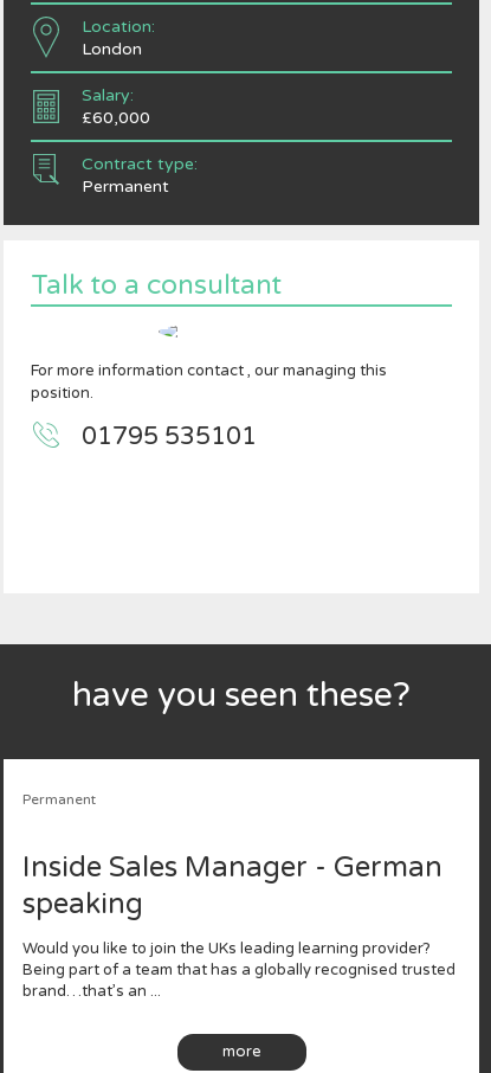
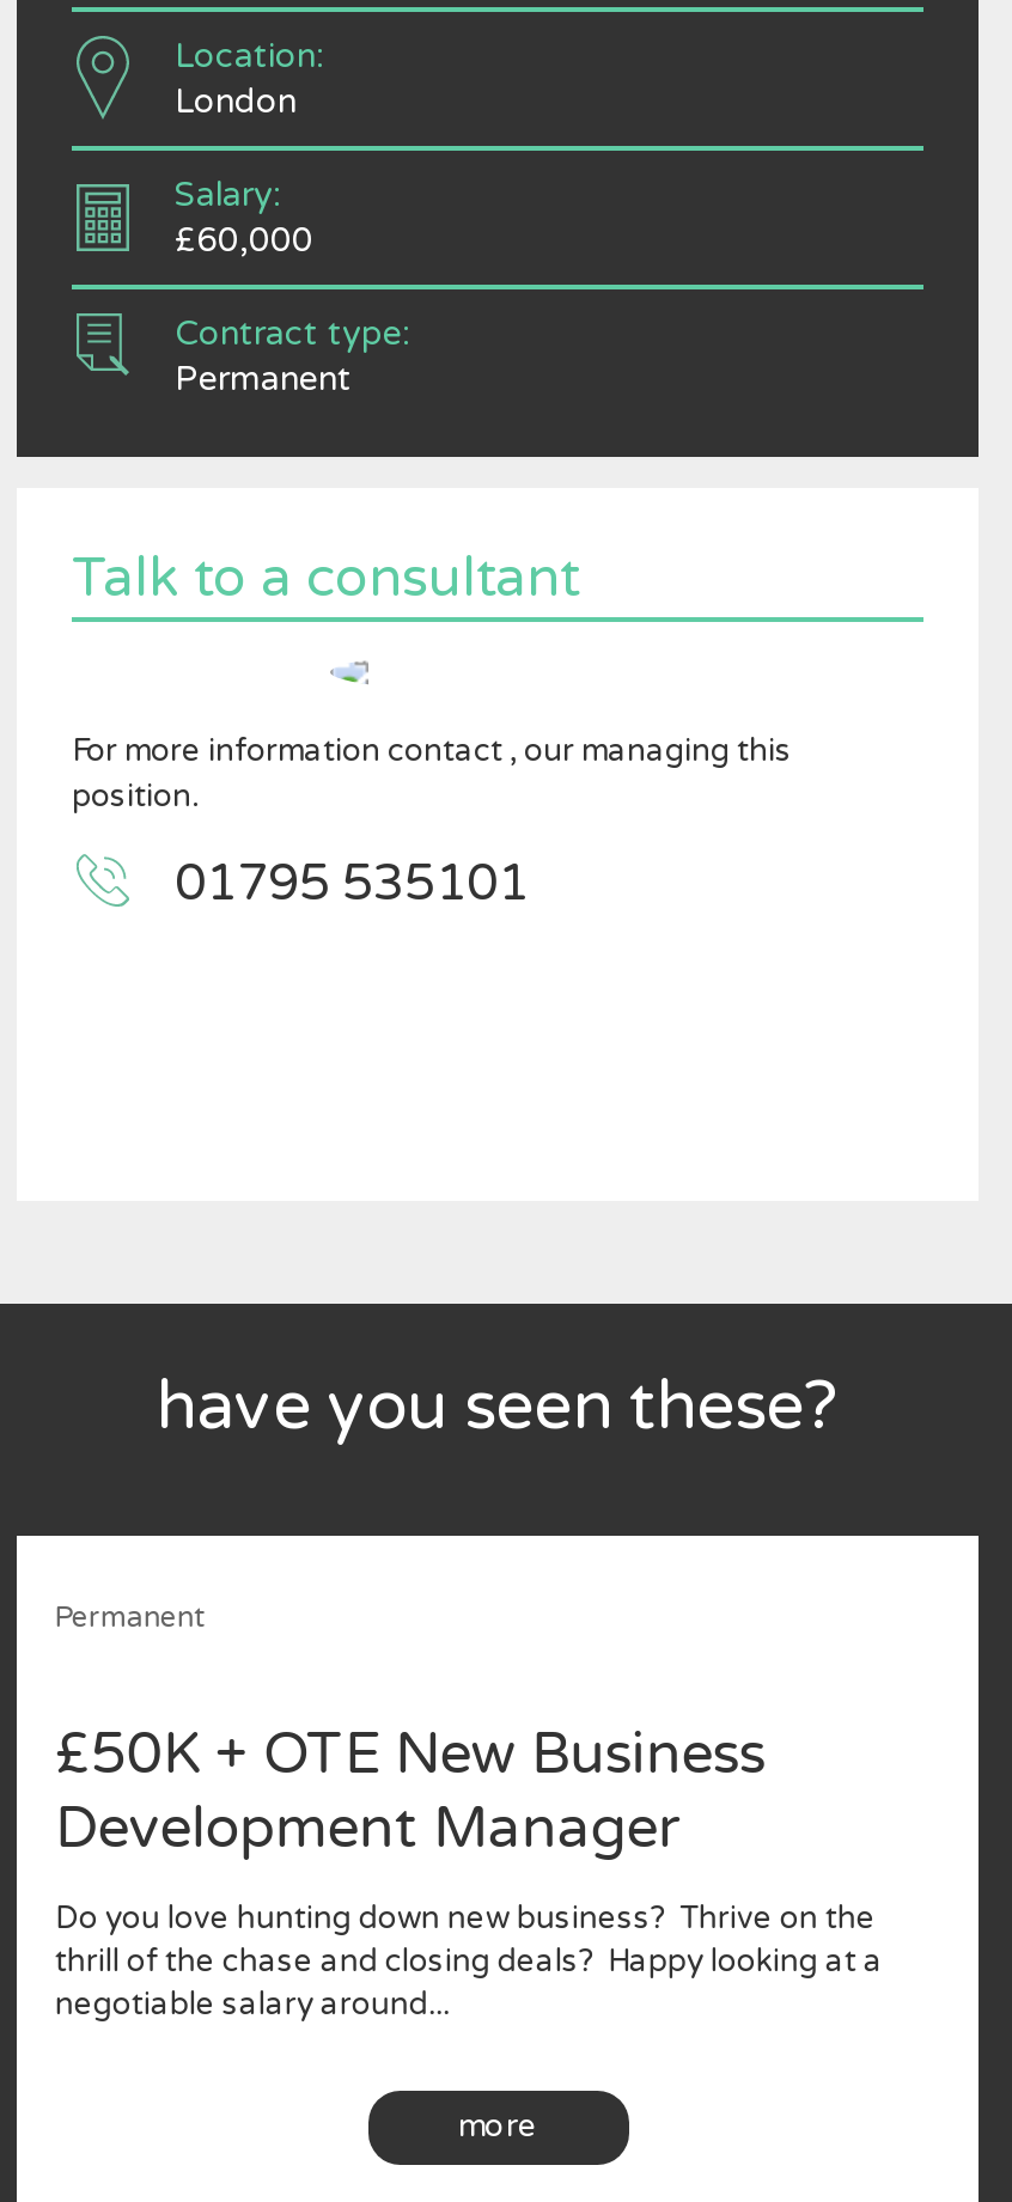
[22,850,442,921] Inside Sales Manager - German | speaking -> [55,1720,765,1864] £50K + OTE New Business | Development Manager
[22,939,455,1001] Would you like to join the UKs leading learning provider? | Being part of a team that has a globally recognised trusted | brand…that’s an ... -> [55,1899,883,2024] Do you love hunting down new business? Thrive on the | thrill of the chase and closing deals? Happy looking at a | negotiable salary around...

